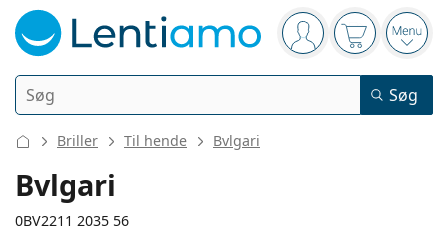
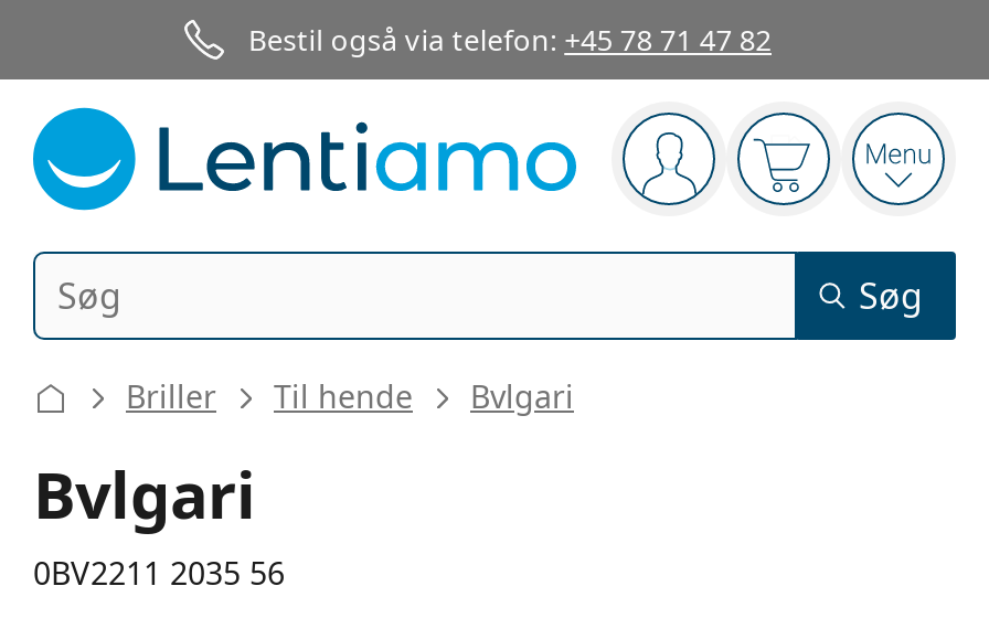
none -> [248,20,772,60] Bestil også via telefon: +45 78 71 47 82

